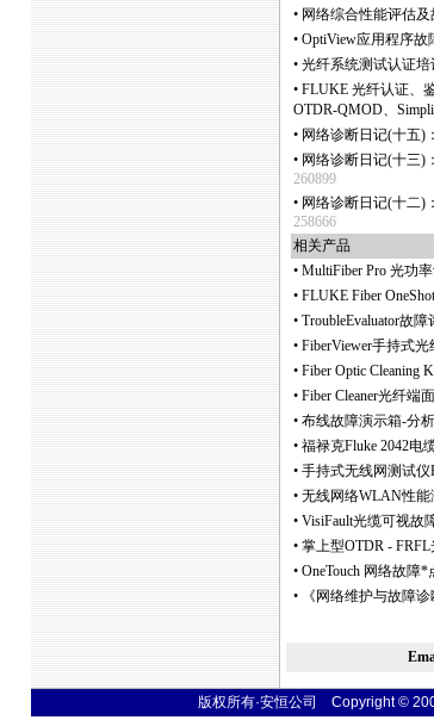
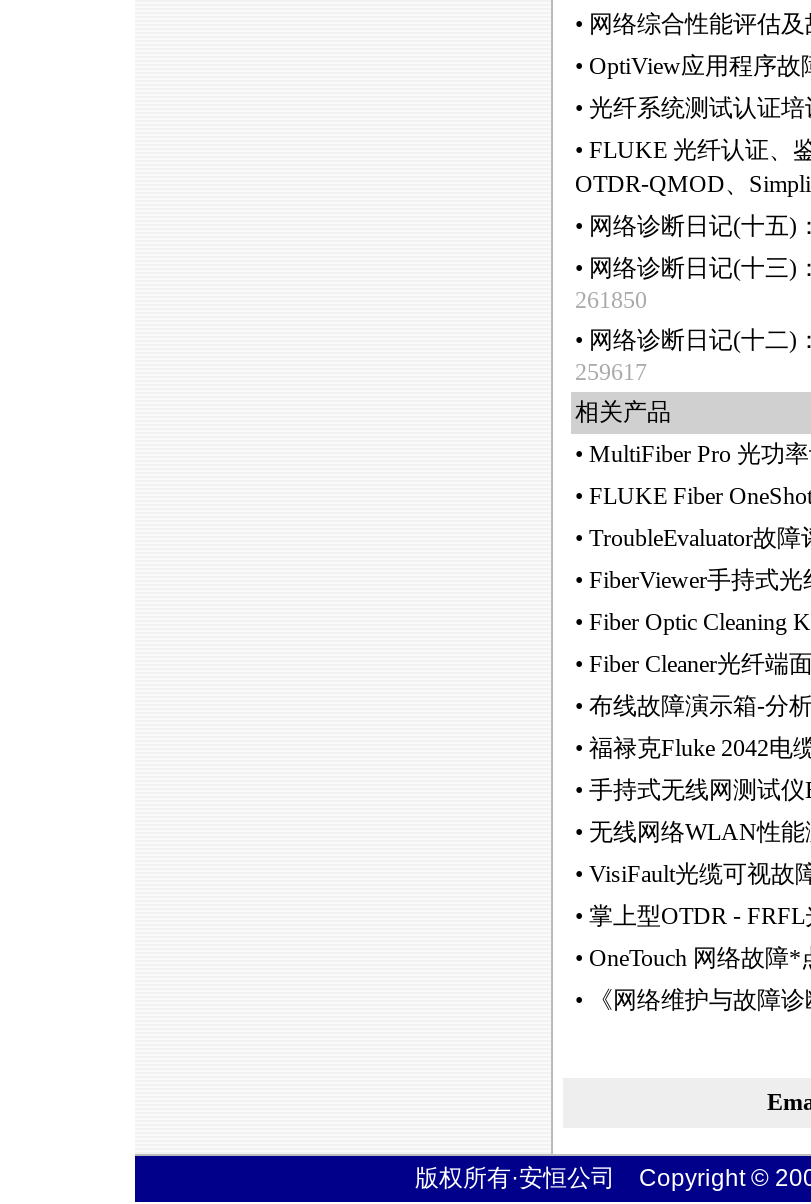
[293,170,336,187] 260899 -> [575,286,647,314] 261850
[293,213,336,230] 258666 -> [575,358,647,386] 259617

